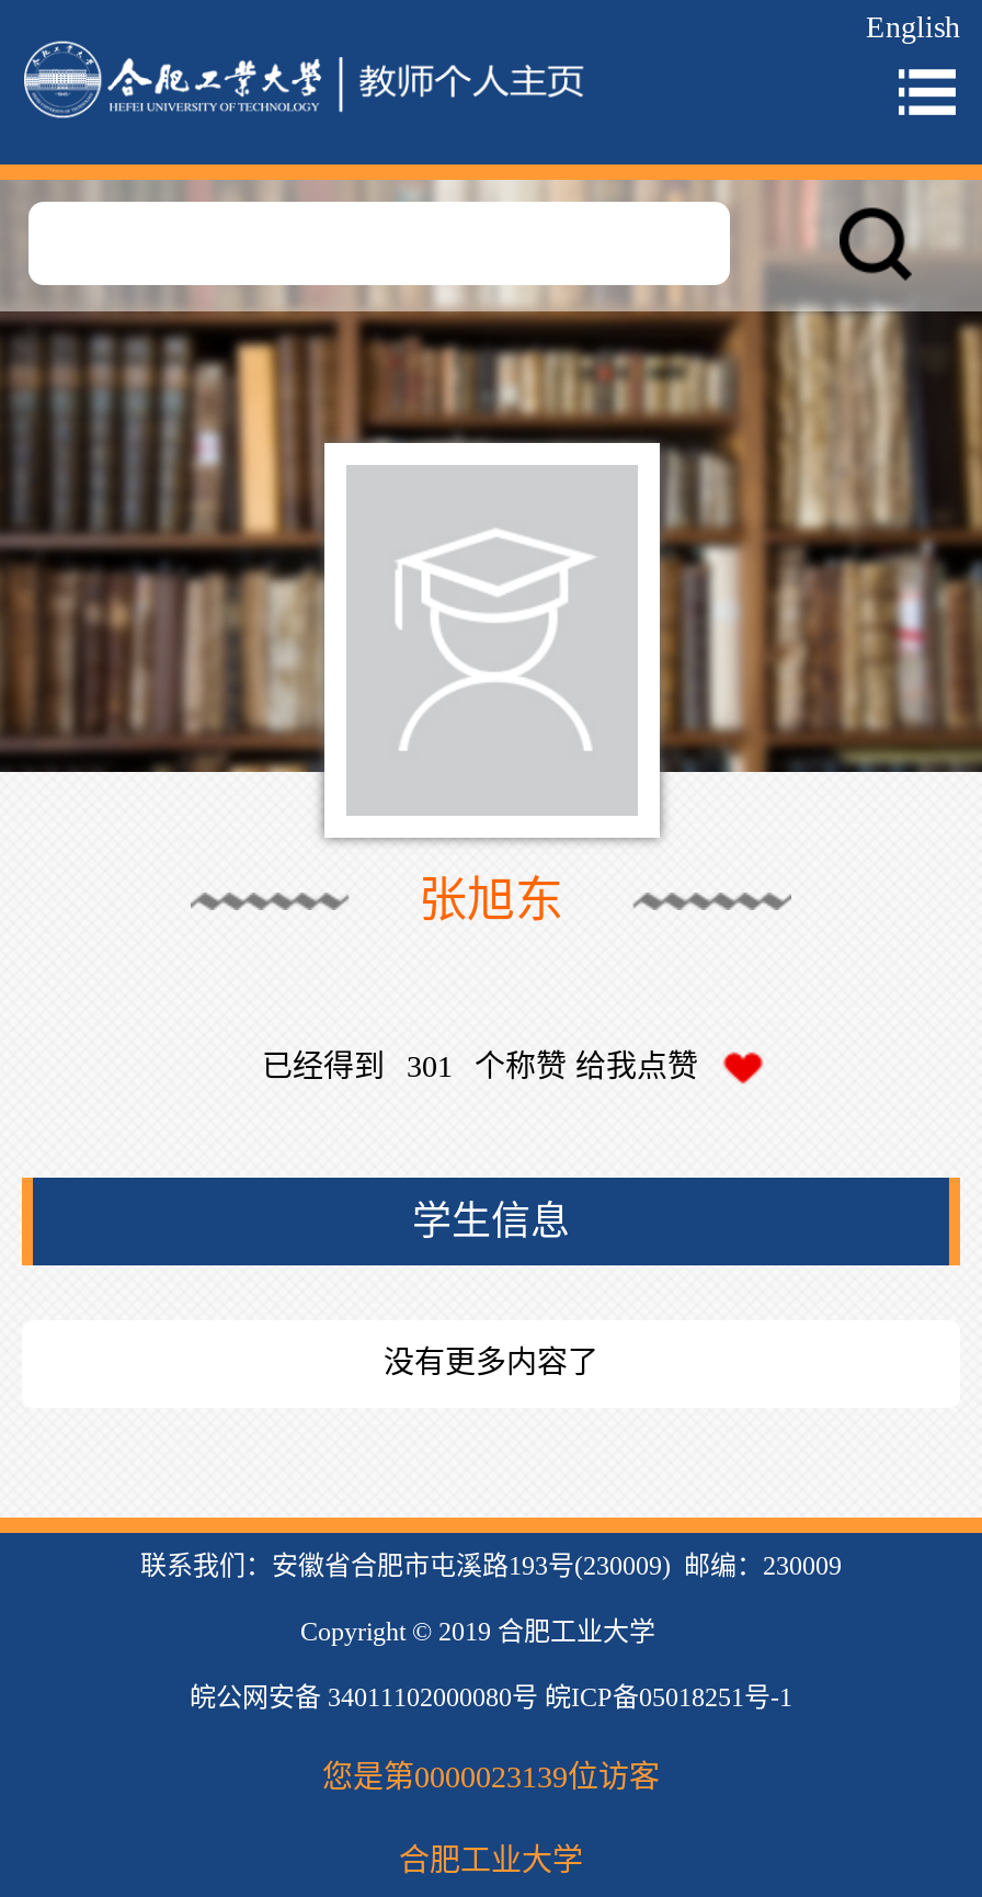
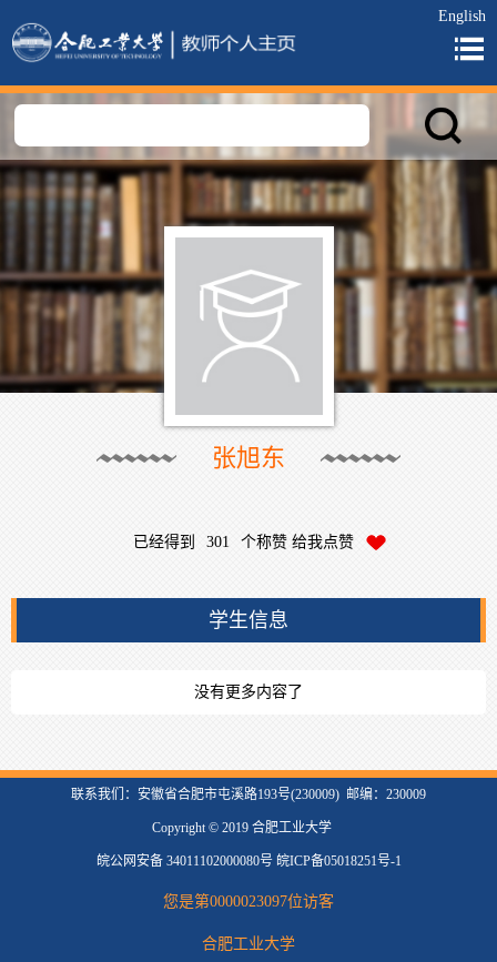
[322,1761,660,1794] 您是第0000023139位访客 -> [163,893,334,910] 您是第0000023097位访客

